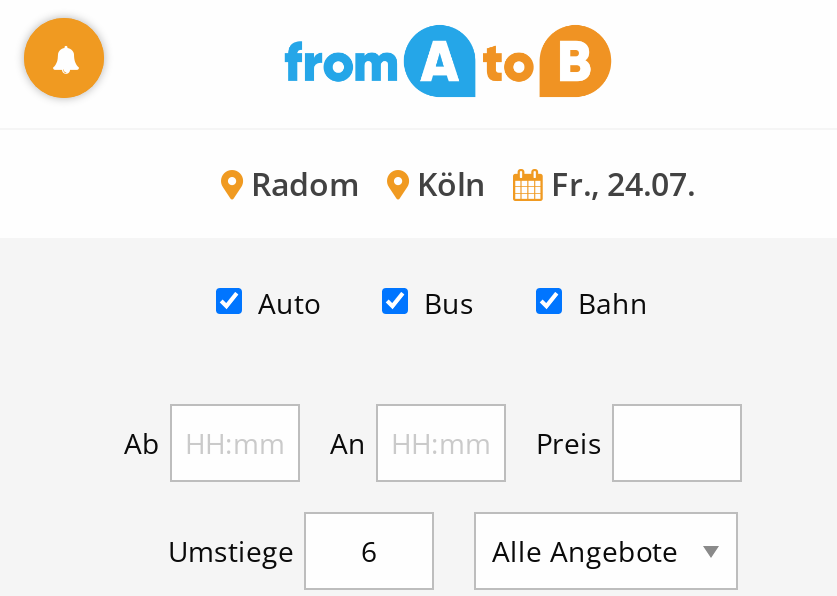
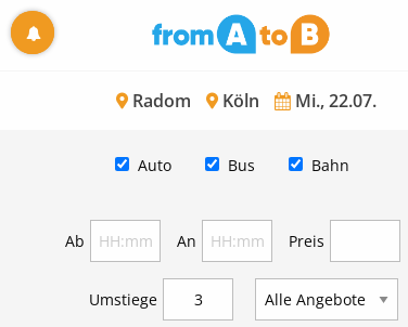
[243,161,695,205] Radom Köln Fr., 24.07. -> [128,88,377,112] Radom Köln Mi., 22.07.

